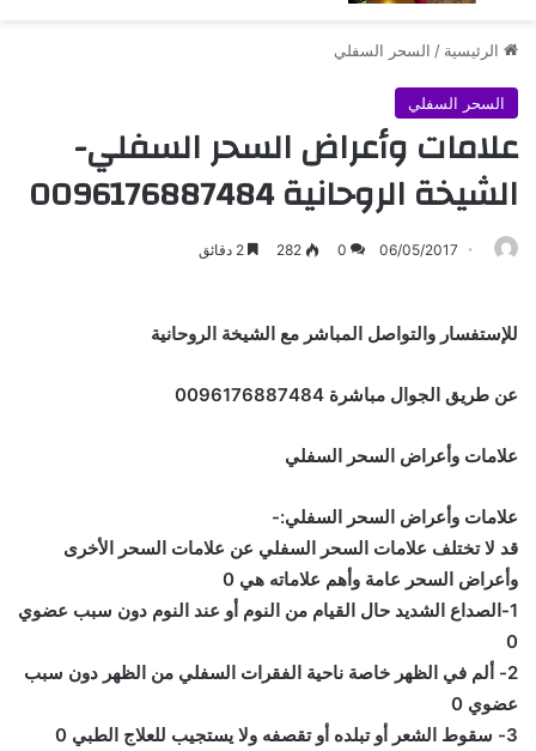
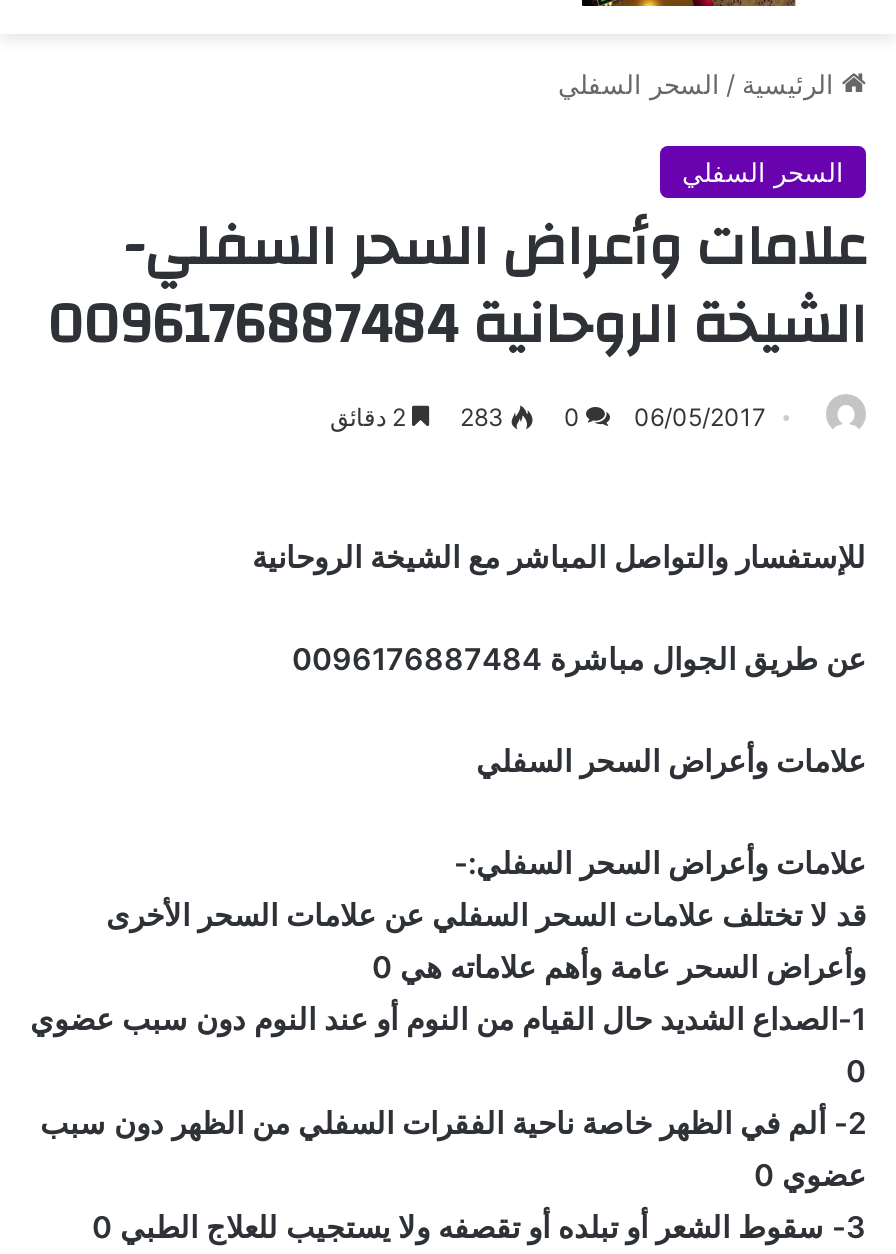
[276,241,301,259] 282 -> [460,402,504,432] 283

